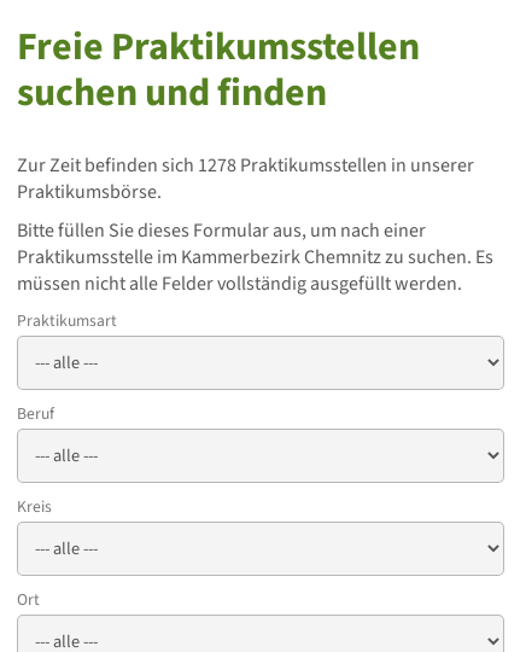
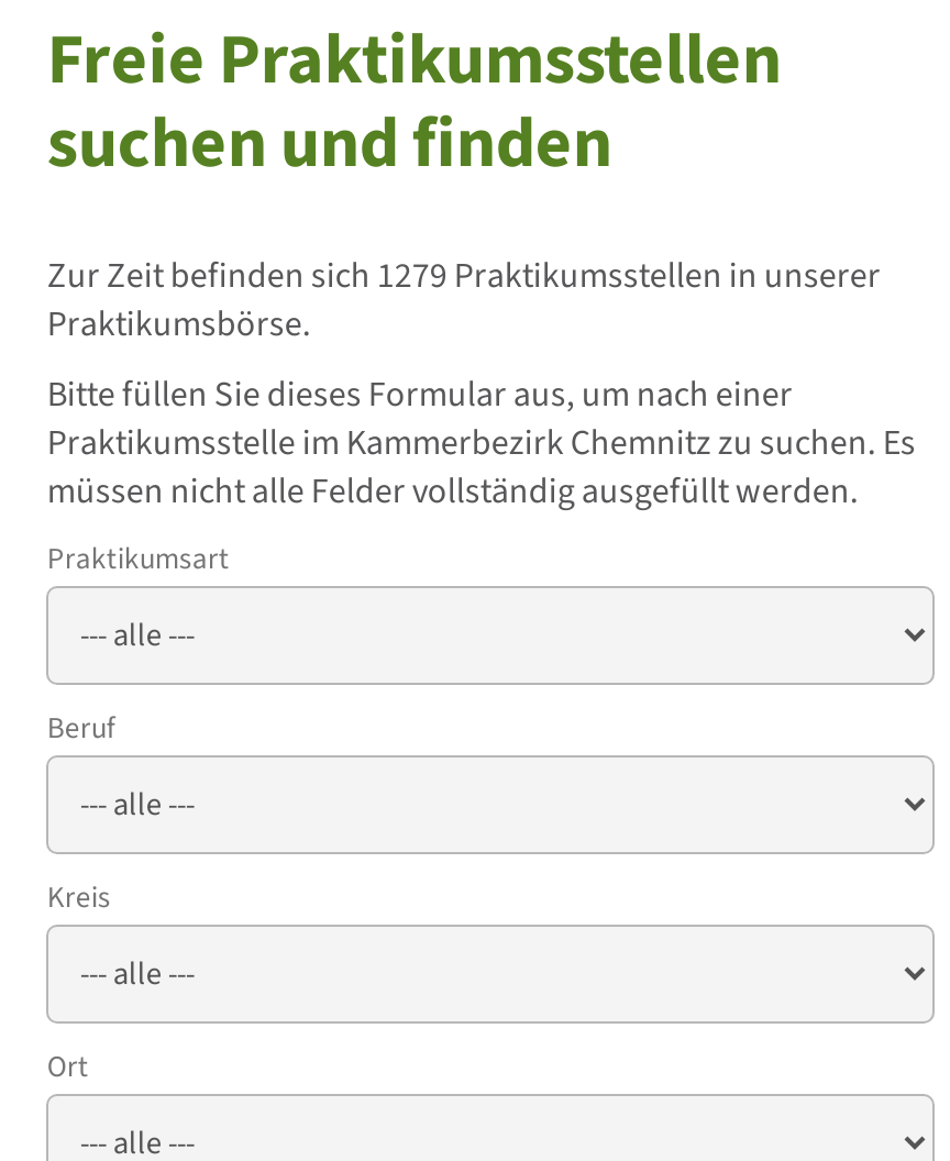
[17,152,475,179] Zur Zeit befinden sich 1278 Praktikumsstellen in unserer -> [47,252,881,300] Zur Zeit befinden sich 1279 Praktikumsstellen in unserer

